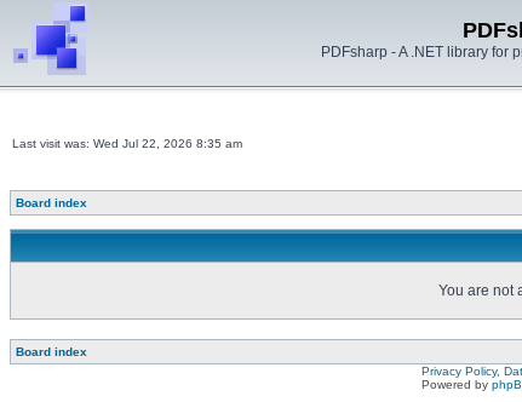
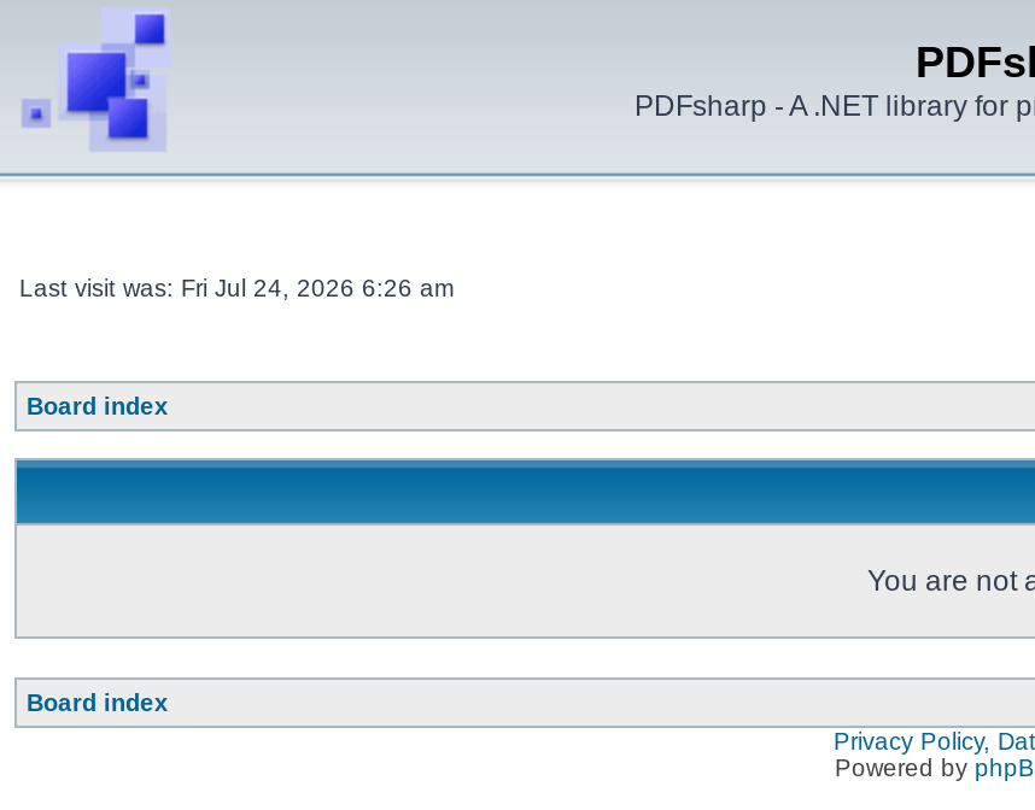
[12,137,242,150] Last visit was: Wed Jul 22, 2026 8:35 am -> [19,275,454,301] Last visit was: Fri Jul 24, 2026 6:26 am

